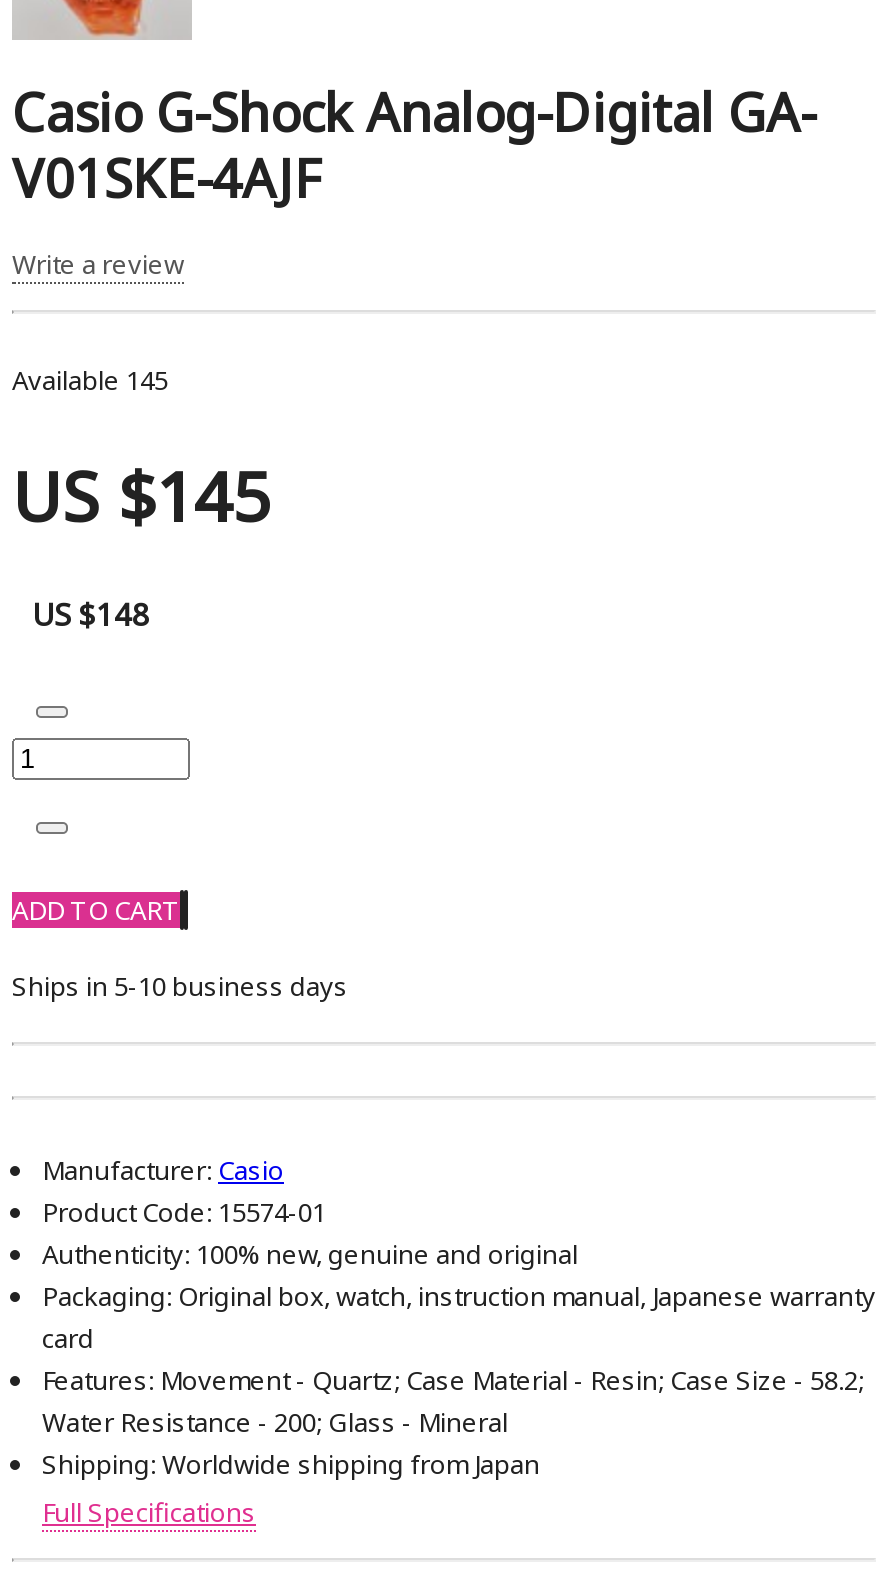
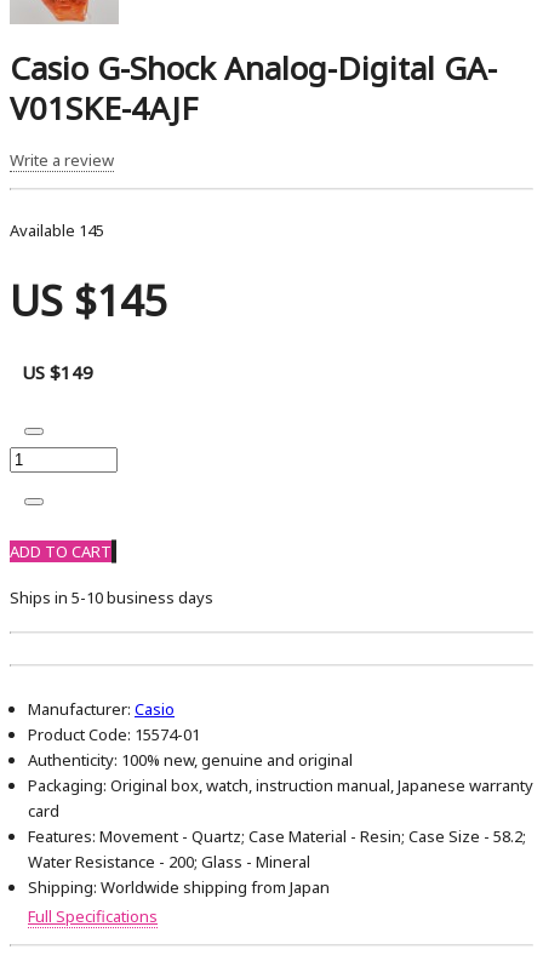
[32,594,150,634] US $148 -> [22,360,93,384] US $149

